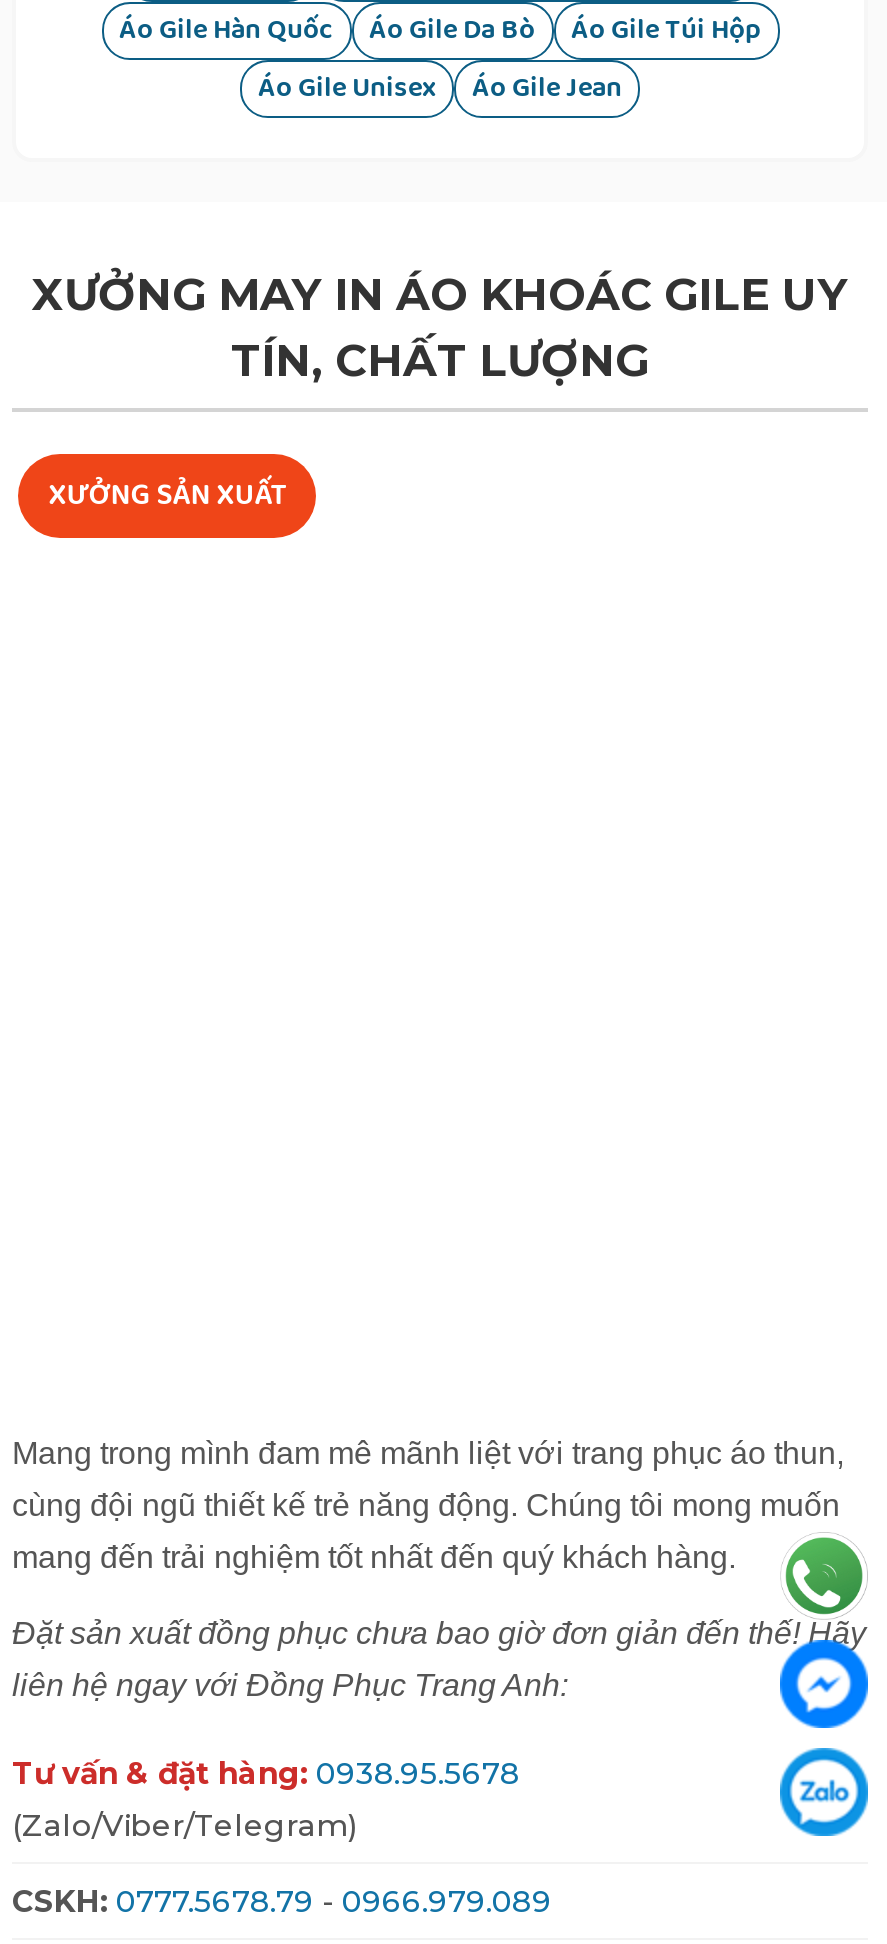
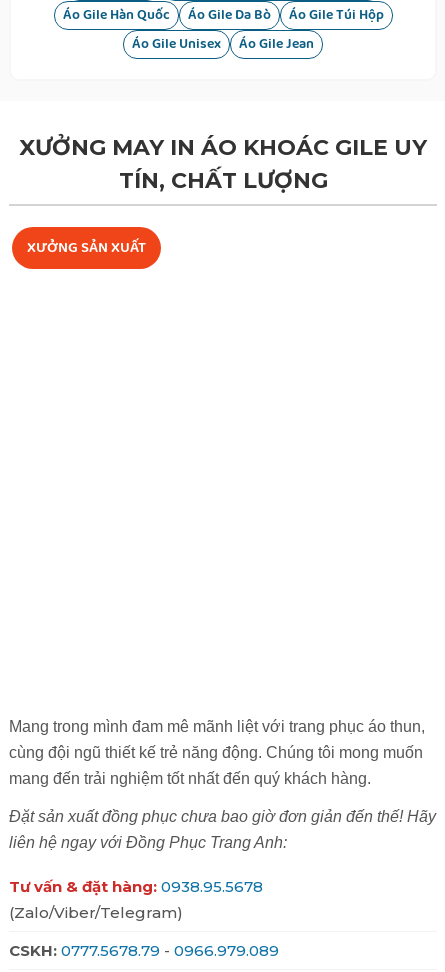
[784,1536,866,1610] [image] -> none
[778,1654,870,1730] [image] -> none
[778,1746,870,1838] [image] -> none

